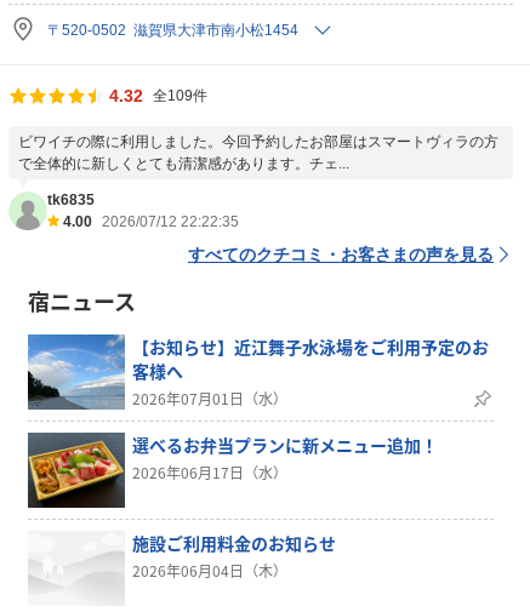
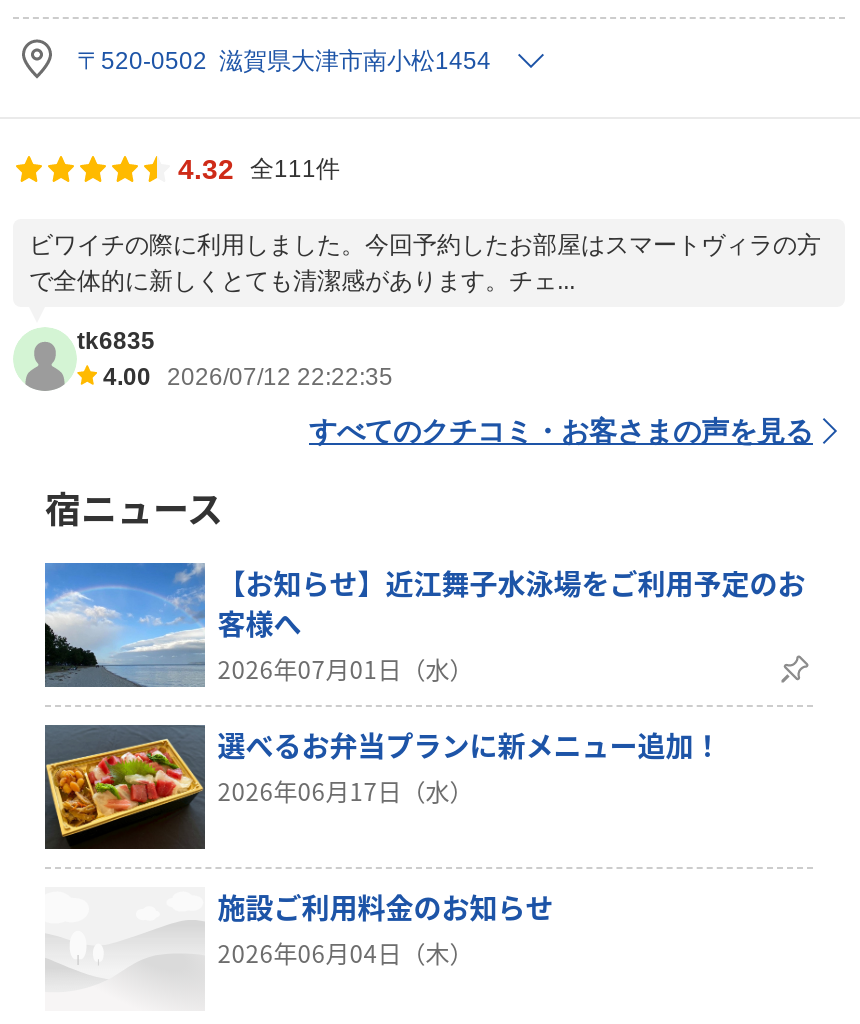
[109,86,207,105] 4.32 全109件 -> [178,153,340,185] 4.32 全111件

